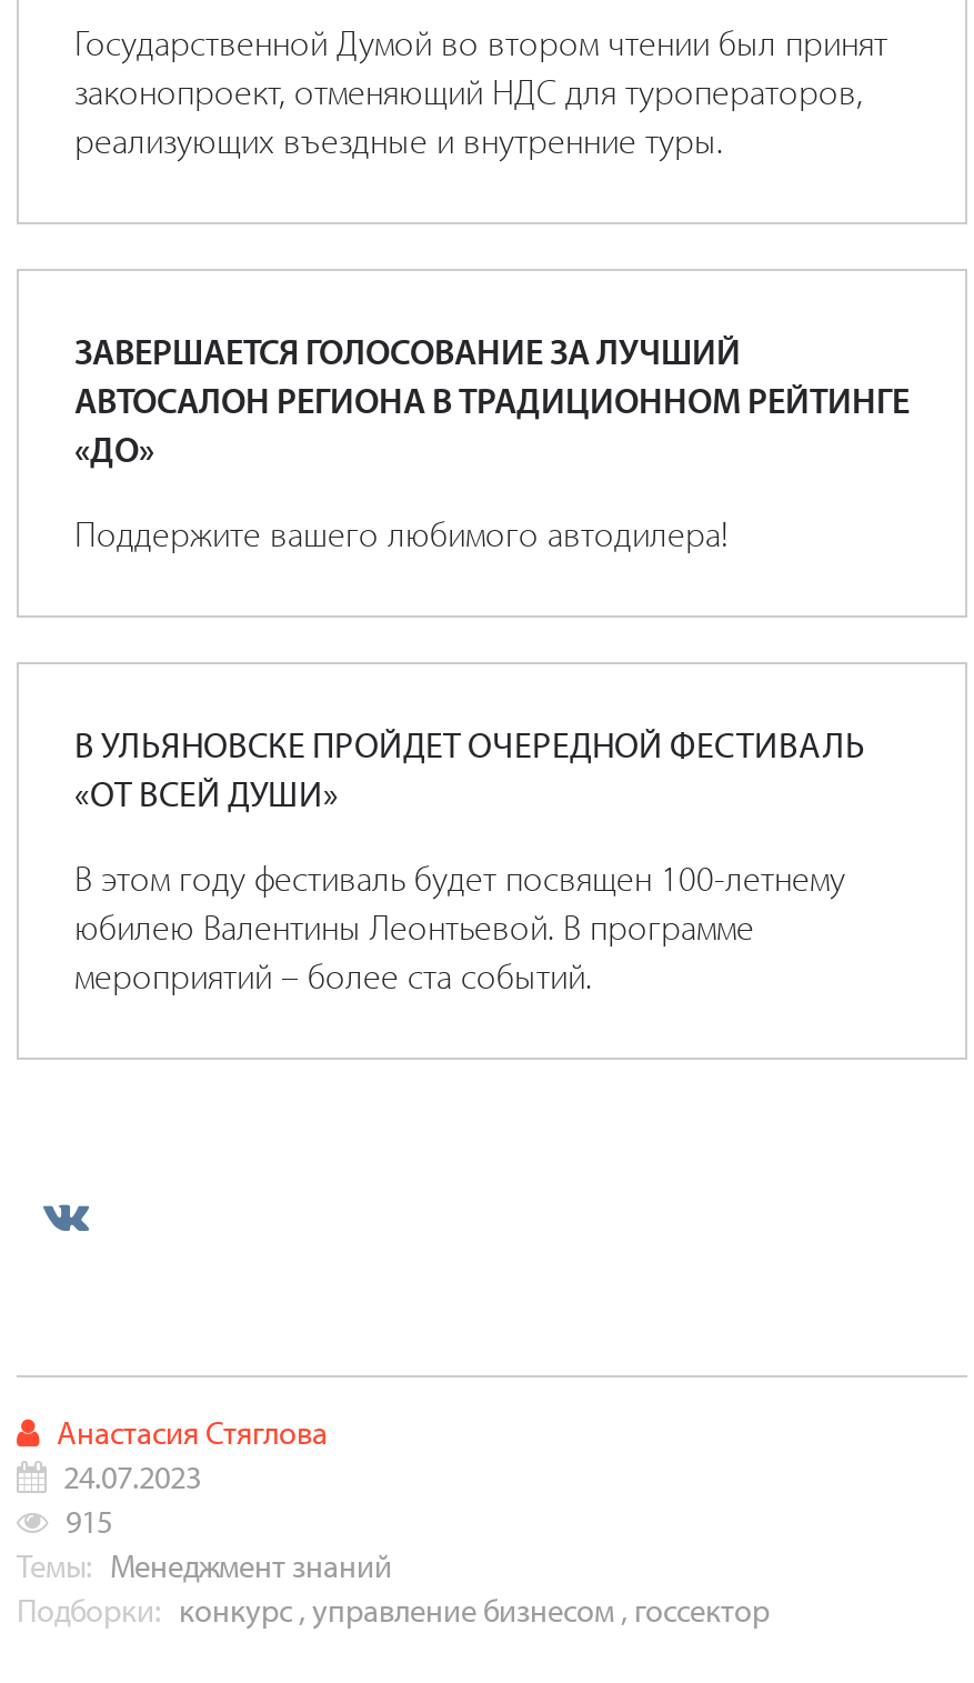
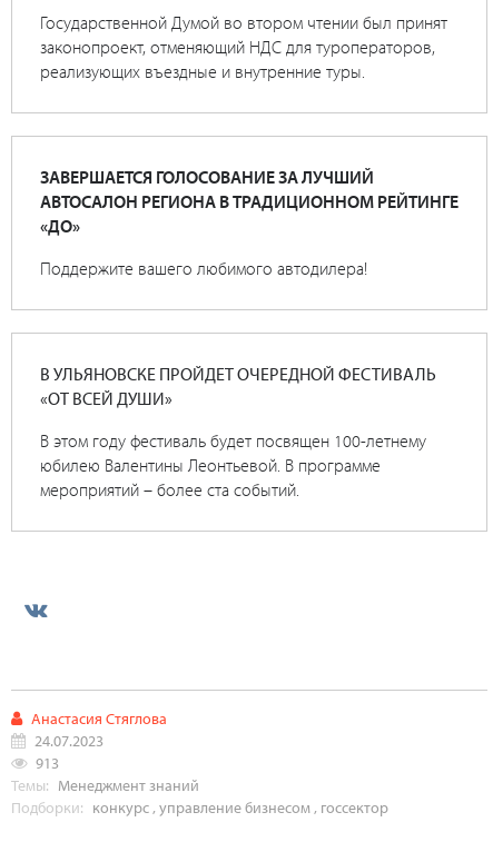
[59,1499,112,1542] 915 -> [32,752,59,773] 913

